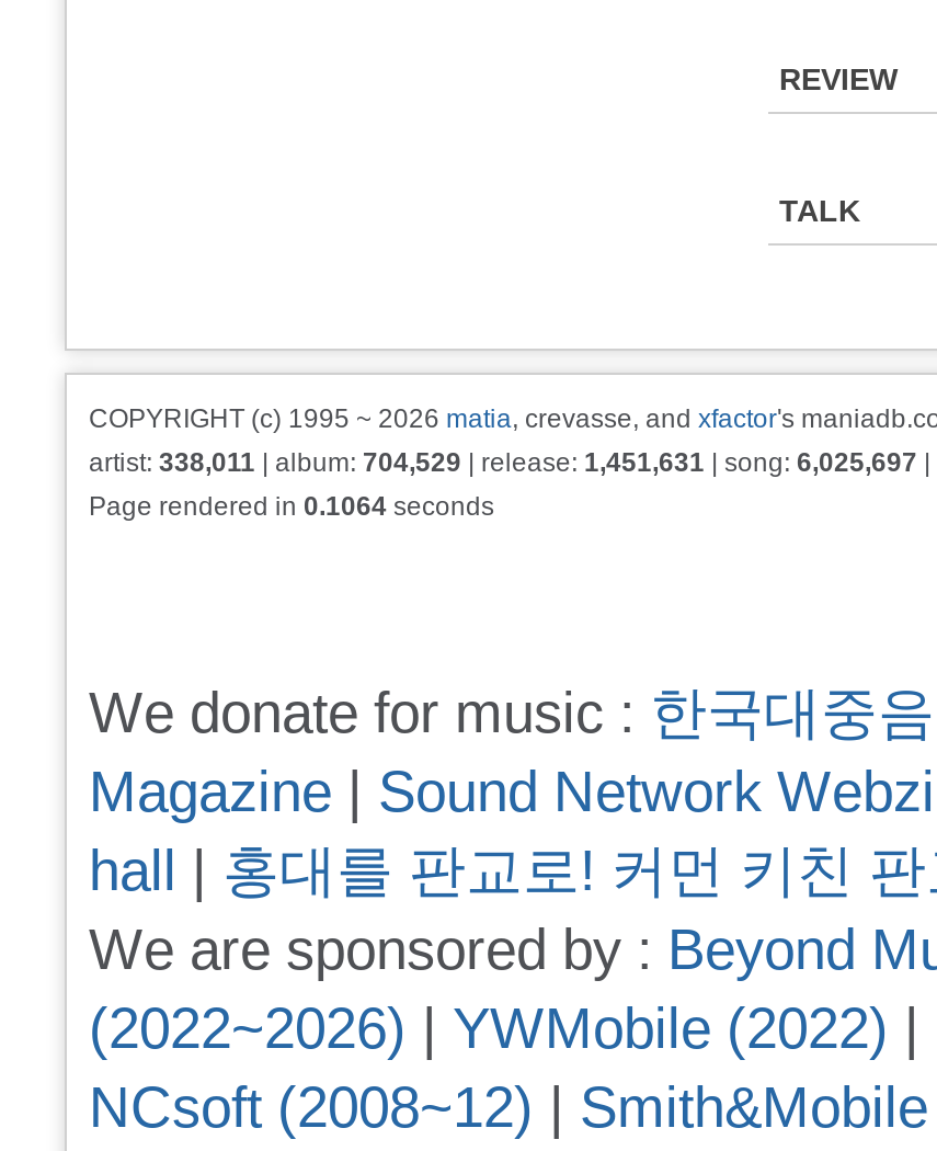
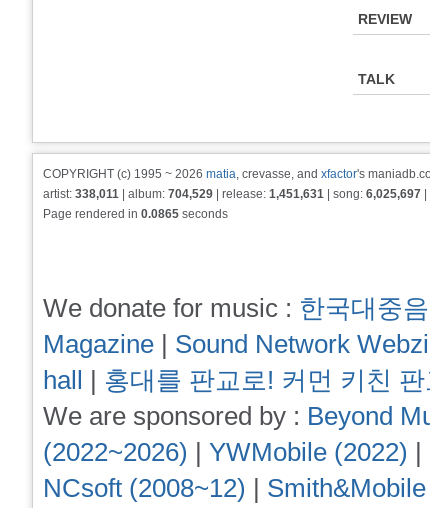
[89,491,494,522] Page rendered in 0.1064 seconds -> [43,207,228,221] Page rendered in 0.0865 seconds

